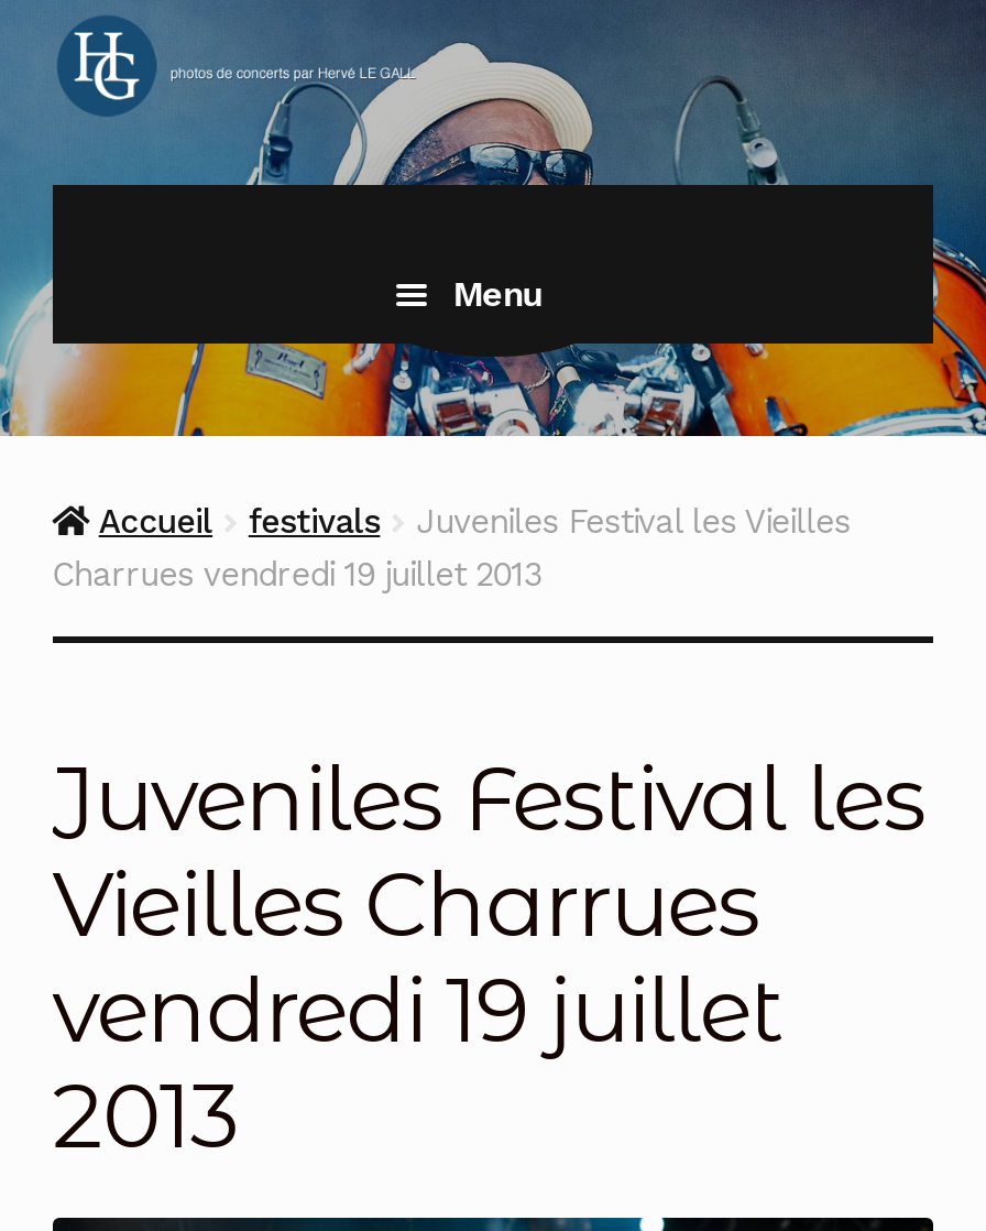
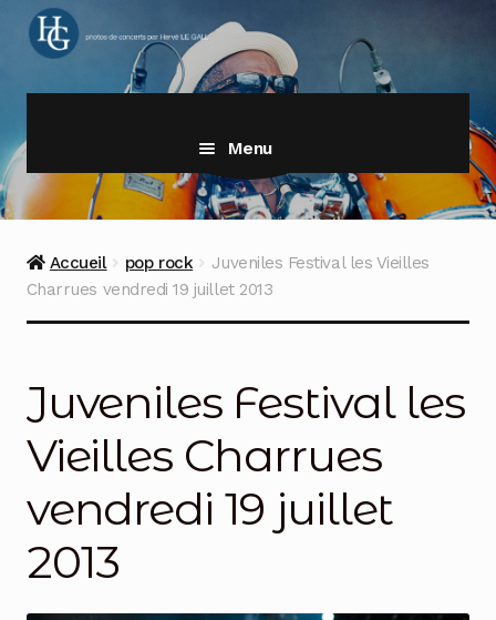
[248,503,380,543] festivals -> [125,253,193,273] pop rock

